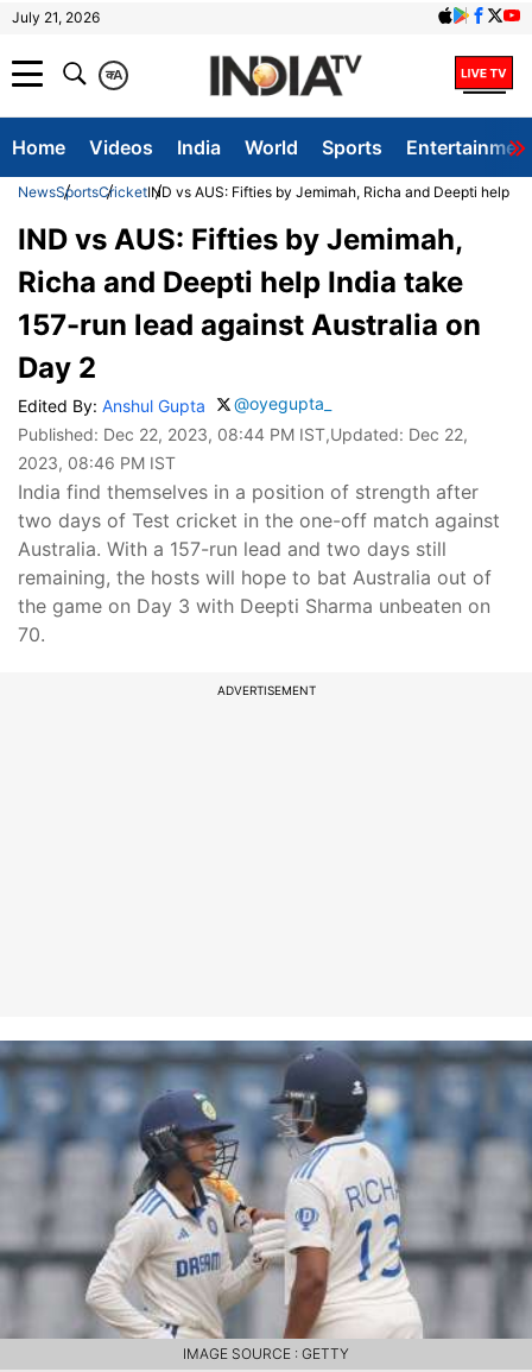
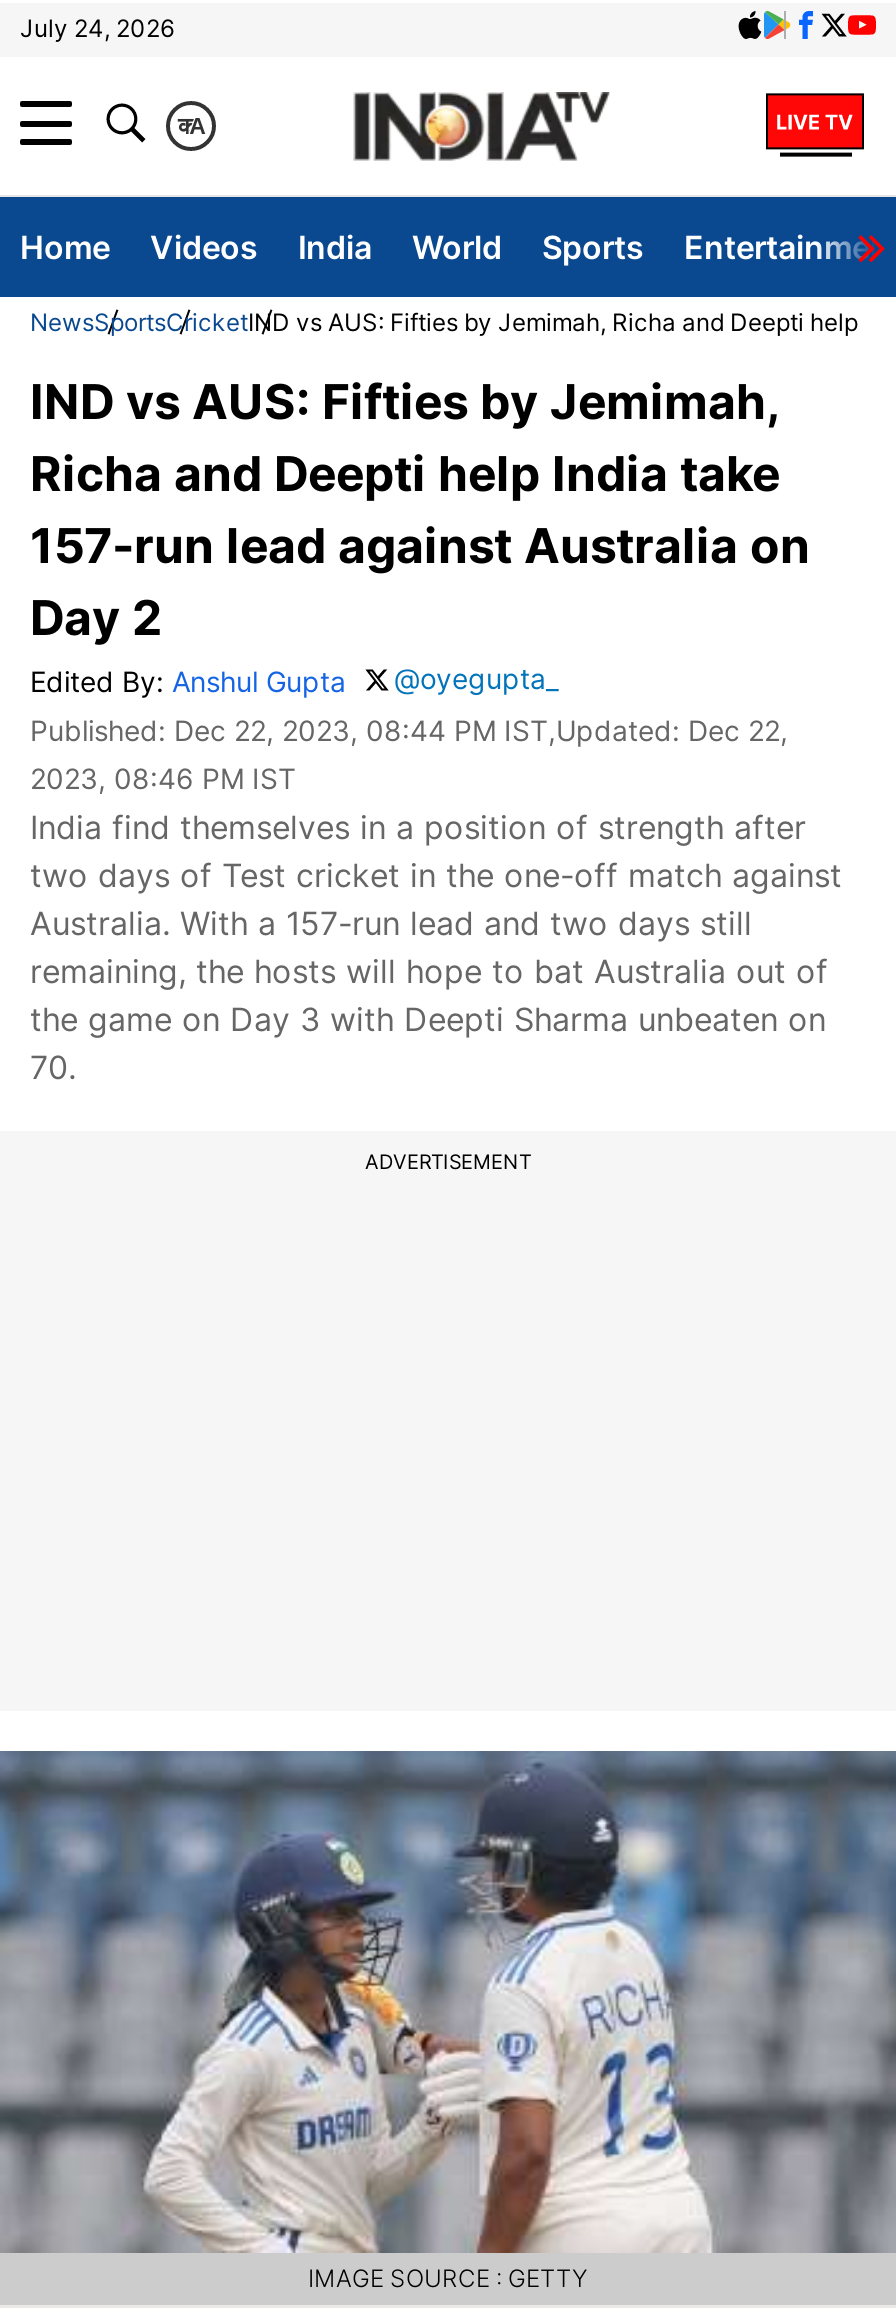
[12,8,100,26] July 21, 2026 -> [20,13,174,43] July 24, 2026

